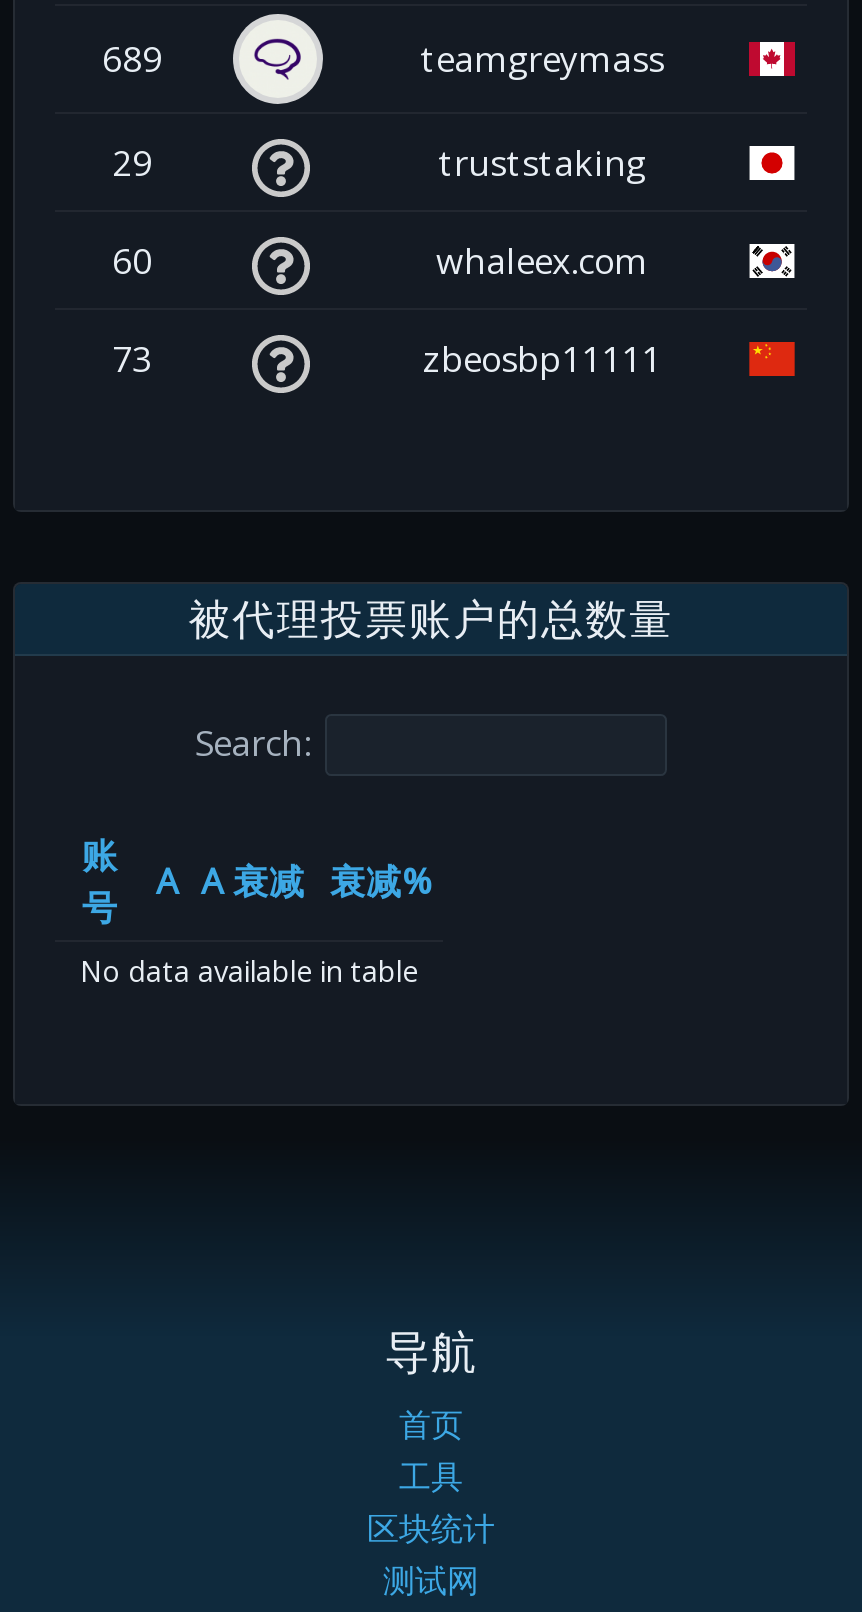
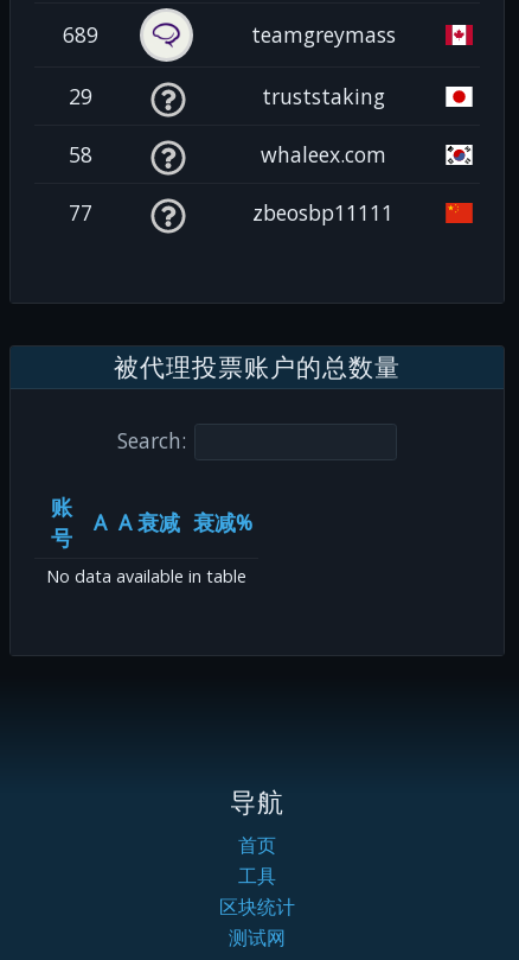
[112,235,152,283] 60 -> [68,140,92,168] 58
[112,333,152,381] 73 -> [68,198,92,226] 77

